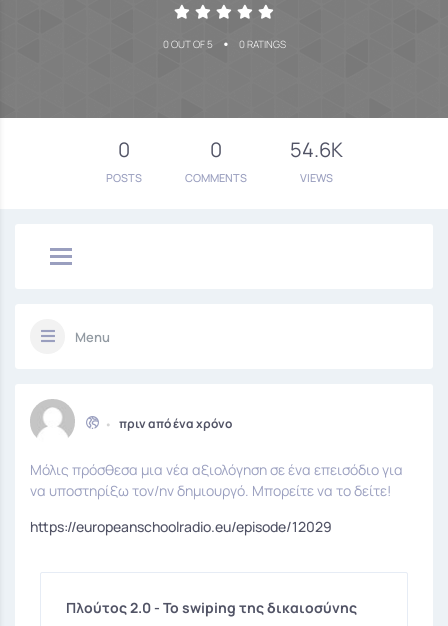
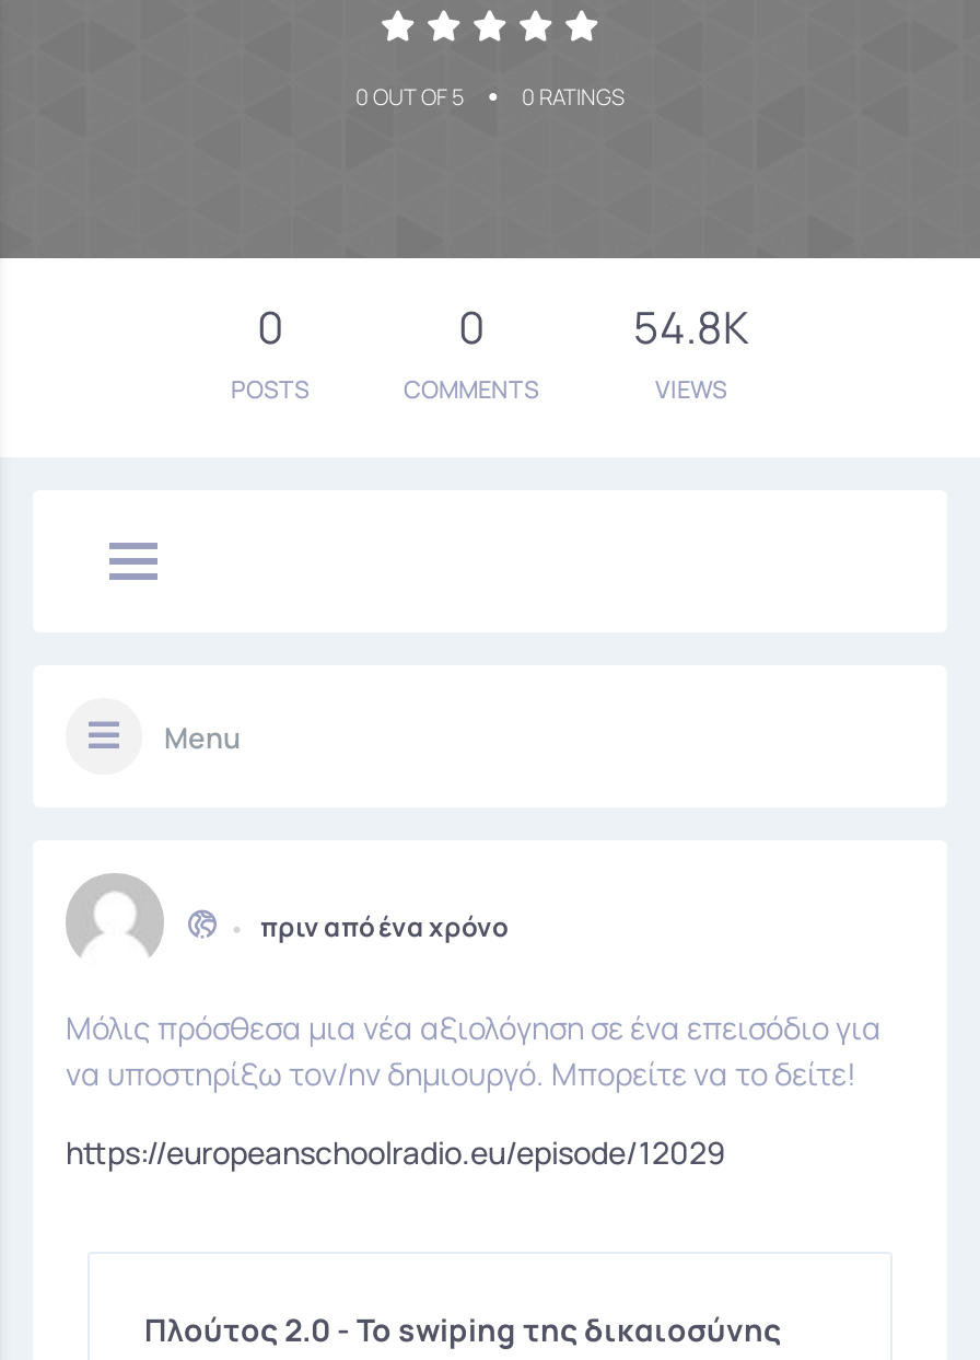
[289,136,342,163] 54.6K -> [633,298,749,357] 54.8K

